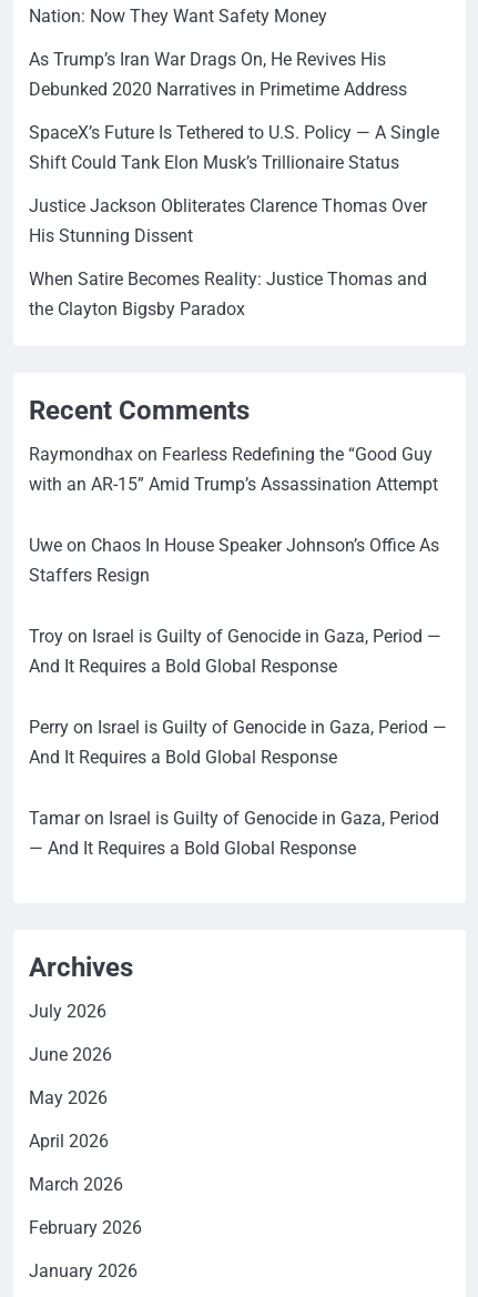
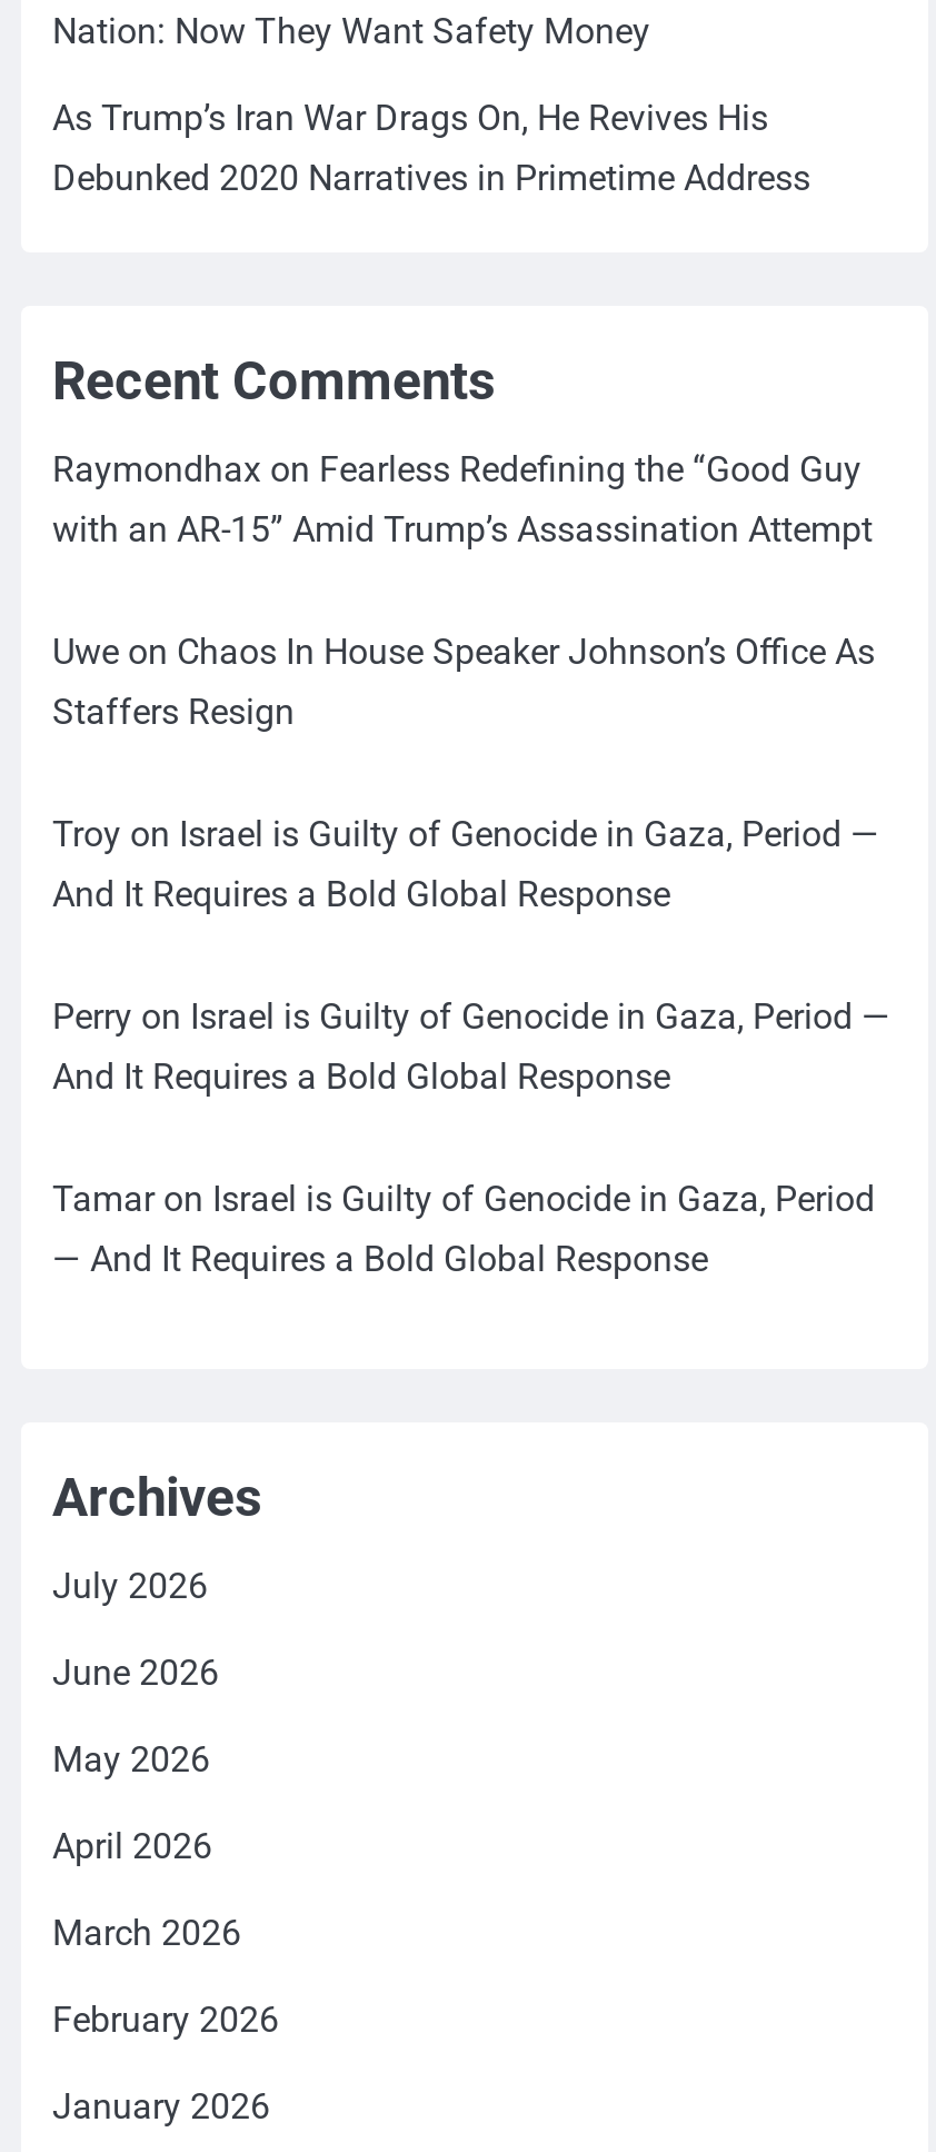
[29,122,439,319] SpaceX’s Future Is Tethered to U.S. Policy — A Single | Shift Could Tank Elon Musk’s Trillionaire Status | Justice Jackson Obliterates Clarence Thomas Over | His Stunning Dissent | When Satire Becomes Reality: Justice Thomas and | the Clayton Bigsby Paradox -> none

